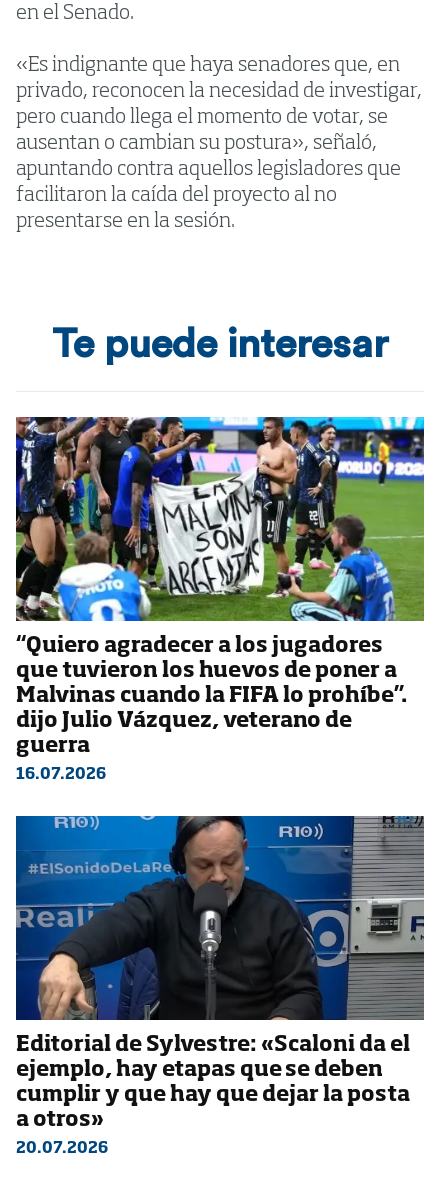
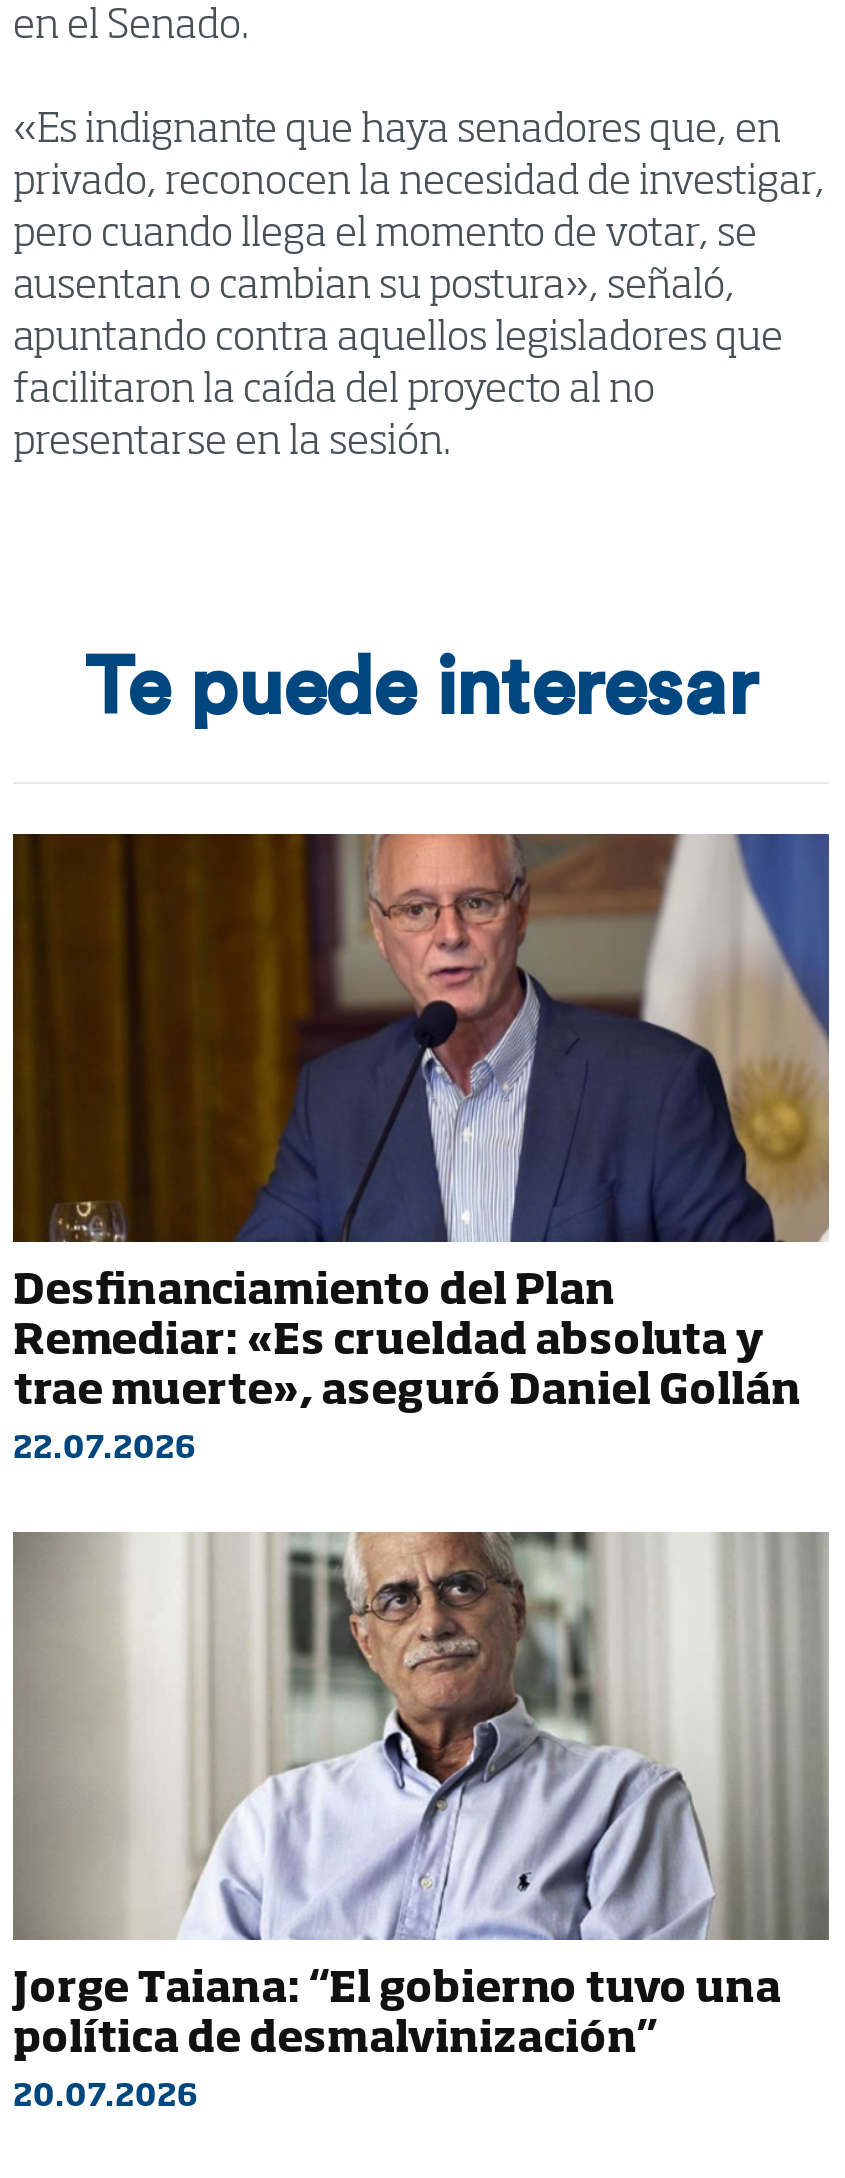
[15,416,425,757] [image] | “Quiero agradecer a los jugadores | que tuvieron los huevos de poner a | Malvinas cuando la FIFA lo prohíbe”. | dijo Julio Vázquez, veterano de | guerra -> [11,832,829,1414] [image] | Desfinanciamiento del Plan | Remediar: «Es crueldad absoluta y | trae muerte», aseguró Daniel Gollán
[16,767,106,782] 16.07.2026 -> [13,1434,195,1464] 22.07.2026
[15,815,424,1021] [image] -> [11,1530,829,1854] [image]
[16,1035,410,1131] Editorial de Sylvestre: «Scaloni da el | ejemplo, hay etapas que se deben | cumplir y que hay que dejar la posta | a otros» -> [13,1970,781,2062] Jorge Taiana: “El gobierno tuvo una | política de desmalvinización”

